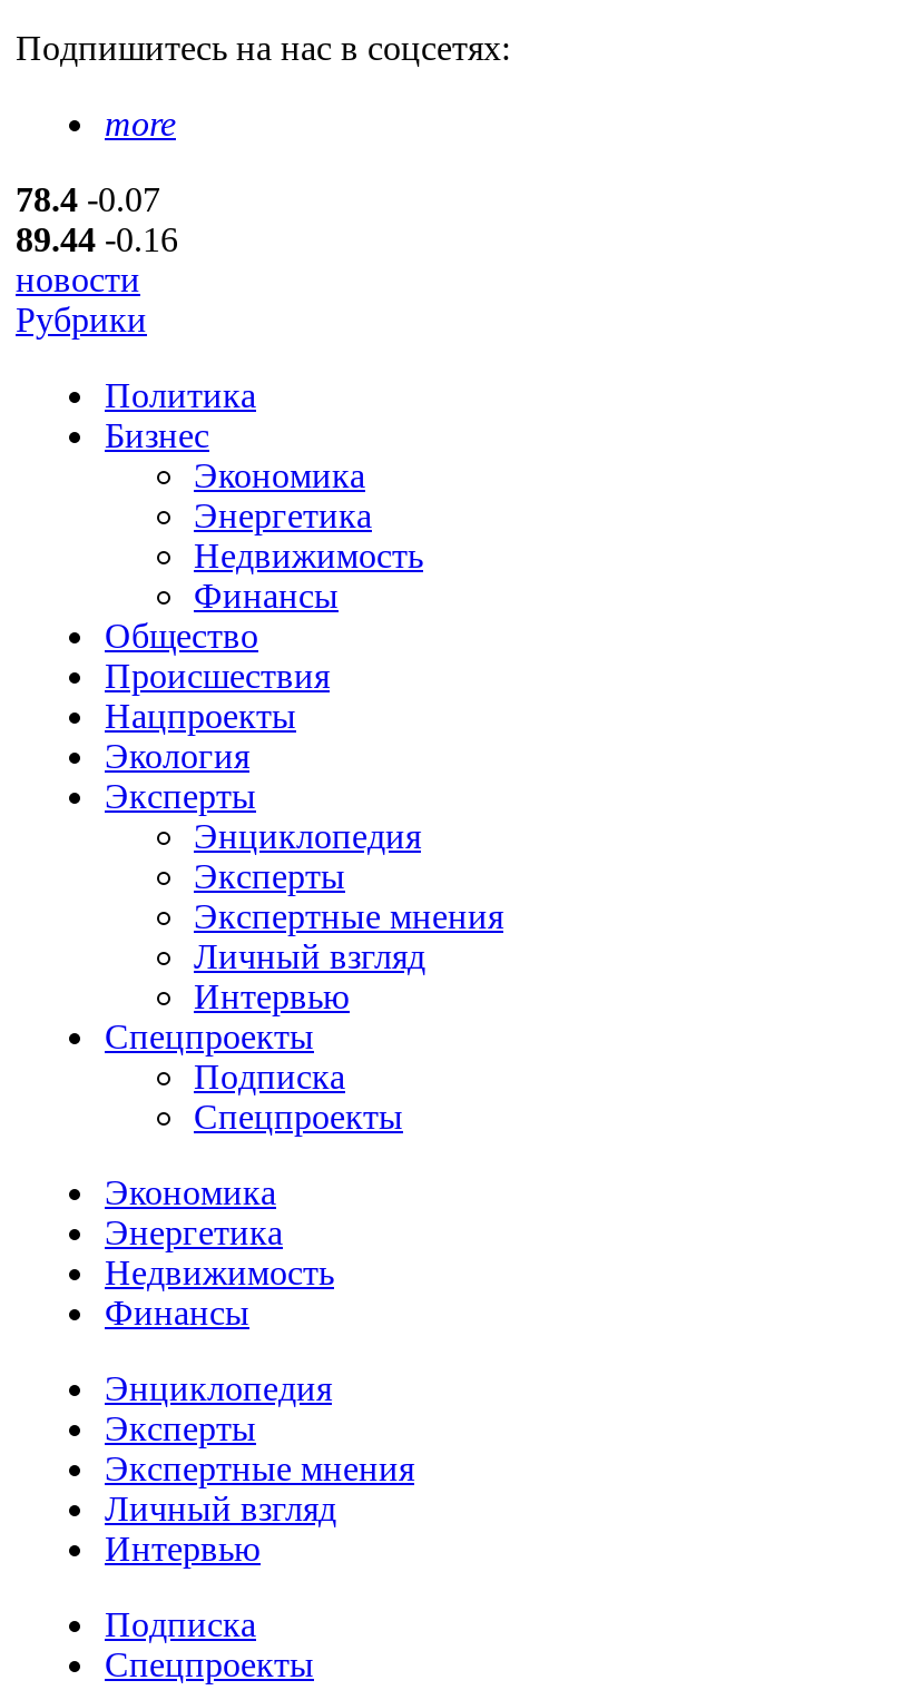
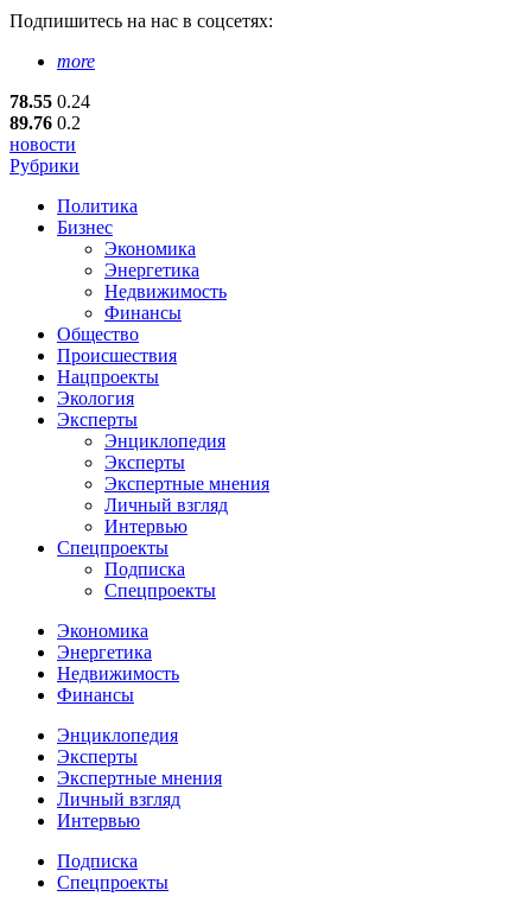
[16,180,160,218] 78.4 -0.07 -> [9,91,90,112] 78.55 0.24
[16,220,178,258] 89.44 -0.16 -> [9,113,81,133] 89.76 0.2

